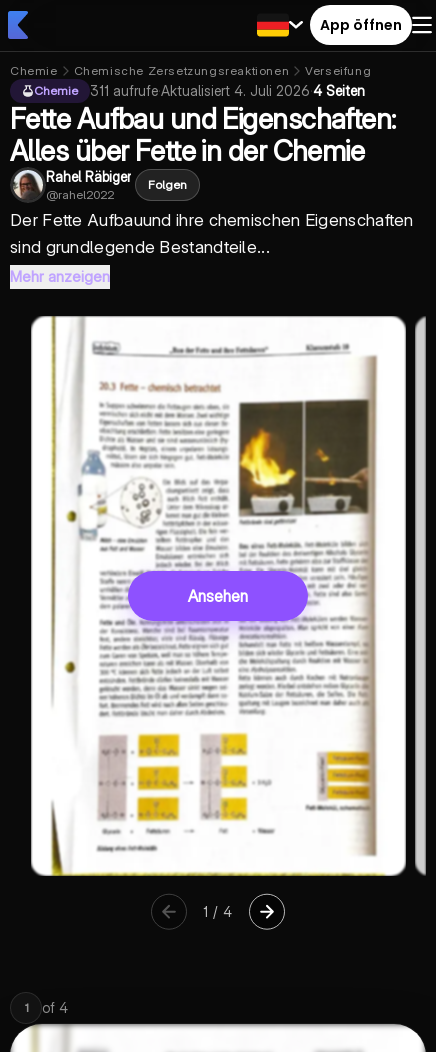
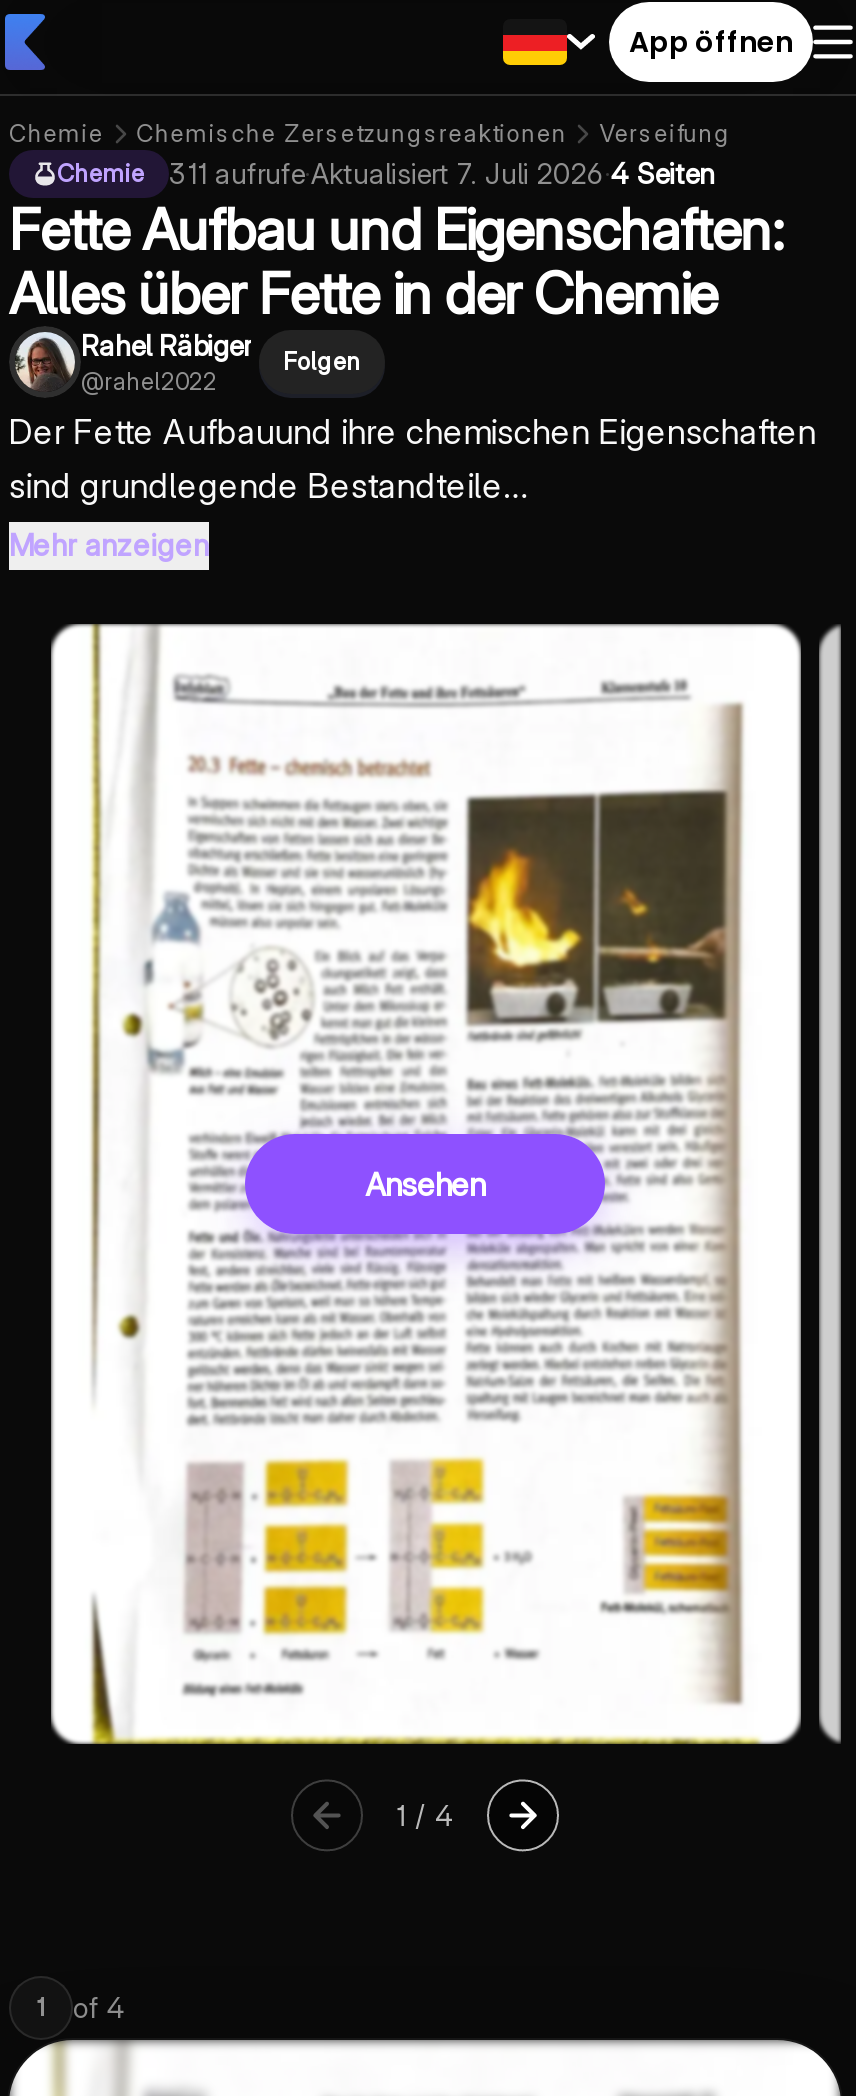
[90,82,365,99] 311 aufrufe · Aktualisiert 4. Juli 2026 · 4 Seiten -> [169,156,715,190] 311 aufrufe · Aktualisiert 7. Juli 2026 · 4 Seiten

